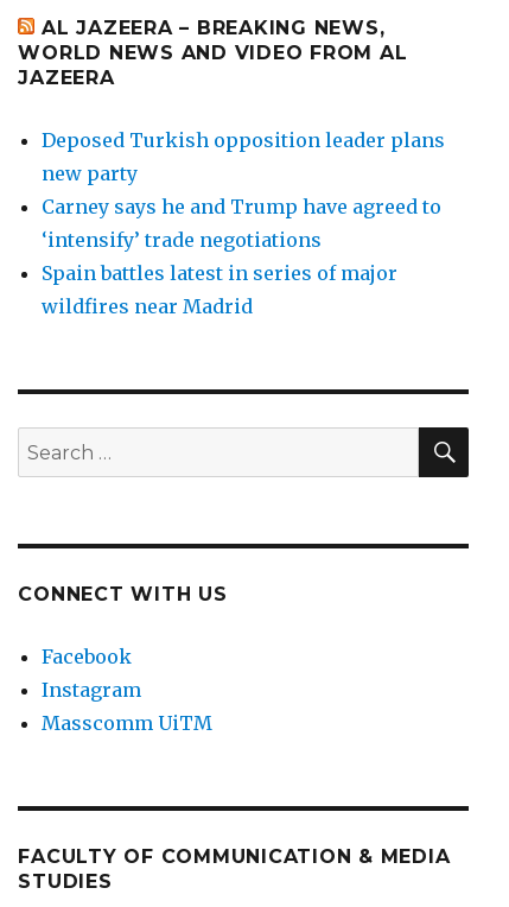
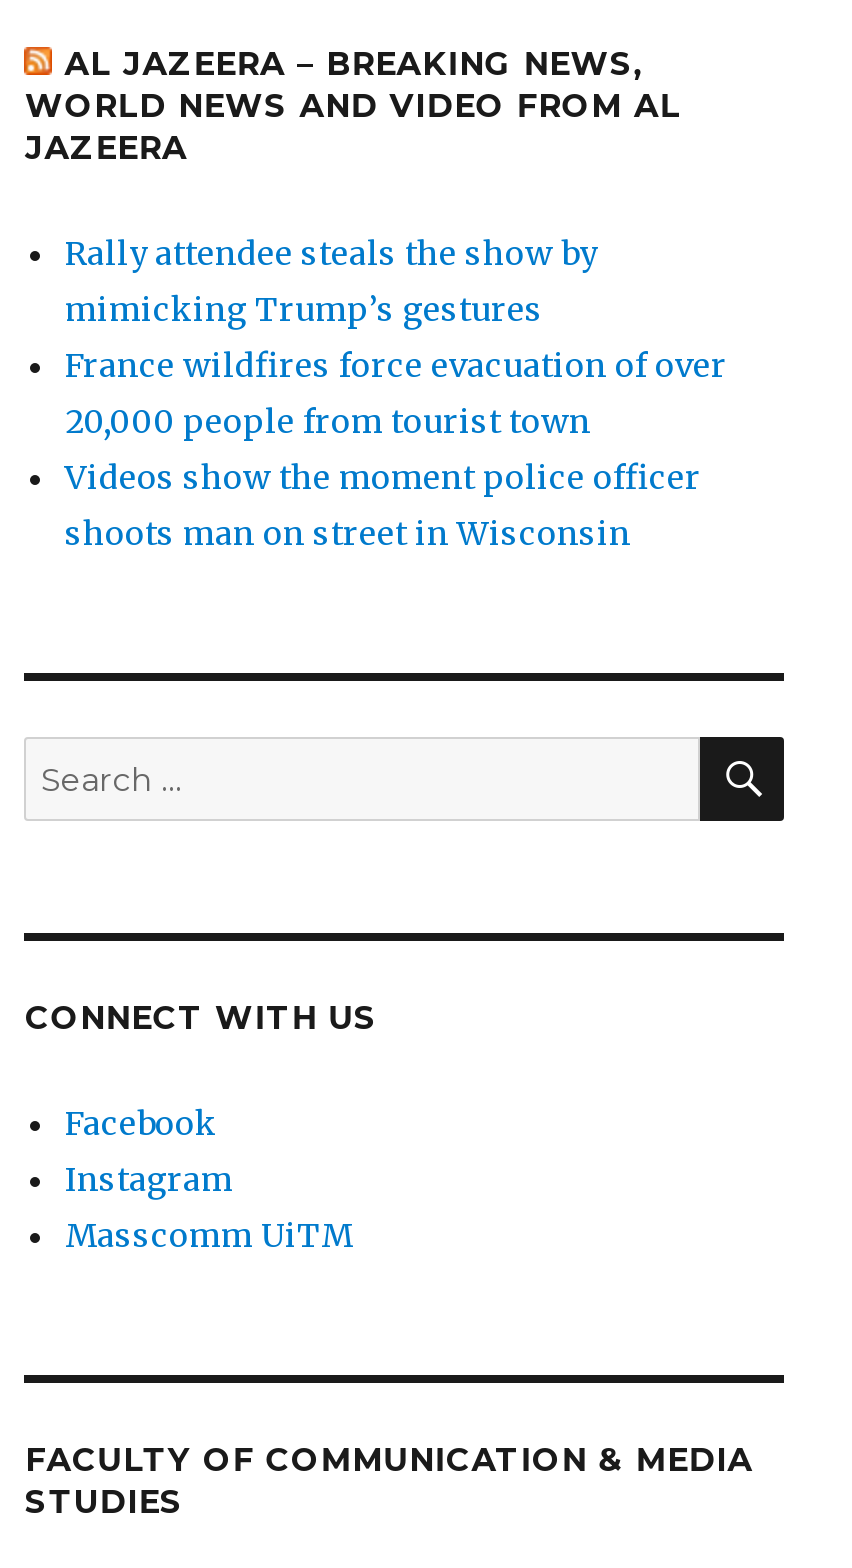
[42,128,446,318] Deposed Turkish opposition leader plans | new party | Carney says he and Trump have agreed to | ‘intensify’ trade negotiations | Spain battles latest in series of major | wildfires near Madrid -> [65,233,727,553] Rally attendee steals the show by | mimicking Trump’s gestures | France wildfires force evacuation of over | 20,000 people from tourist town | Videos show the moment police officer | shoots man on street in Wisconsin

